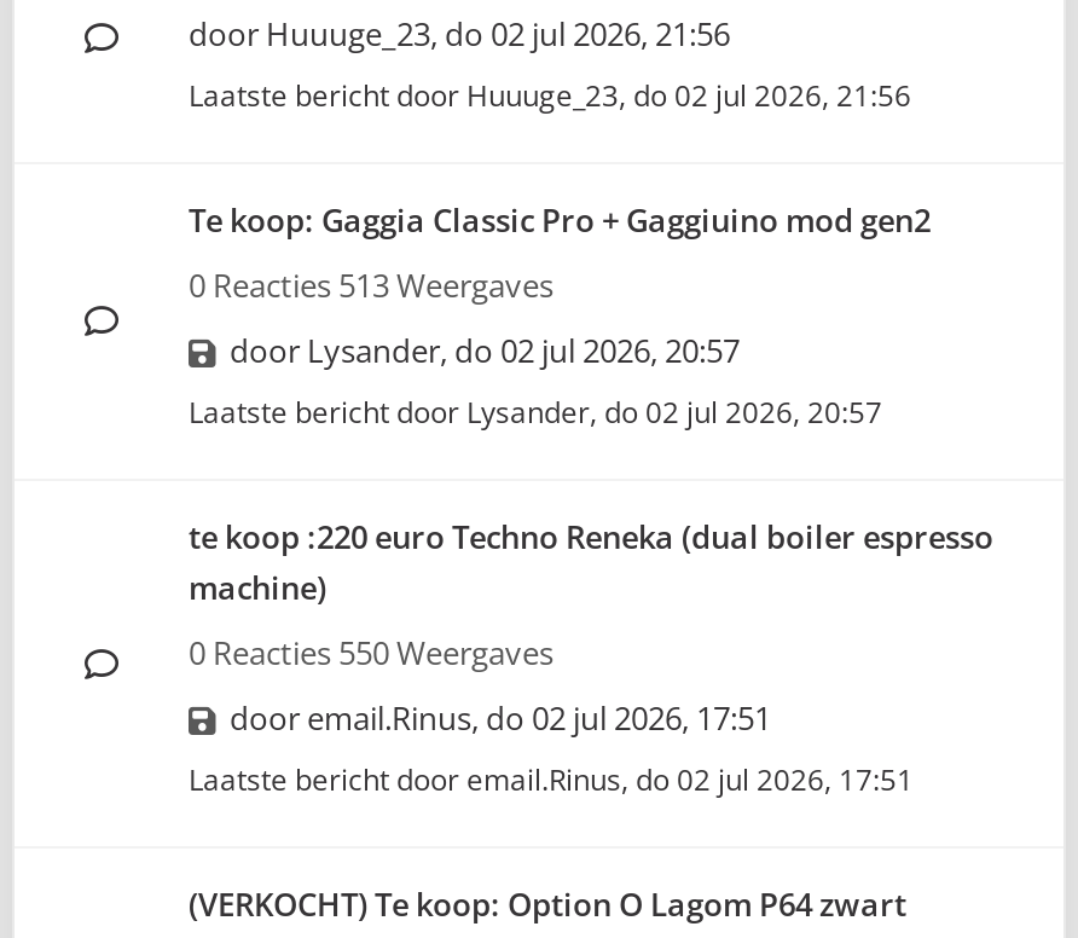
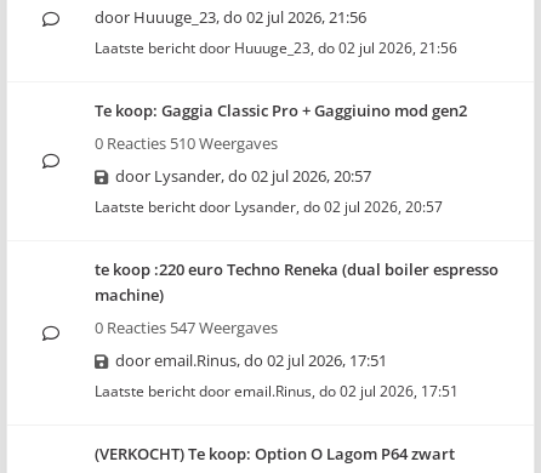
[189,264,554,307] 0 Reacties 513 Weergaves -> [95,132,278,154] 0 Reacties 510 Weergaves
[189,631,554,674] 0 Reacties 550 Weergaves -> [95,317,278,338] 0 Reacties 547 Weergaves

